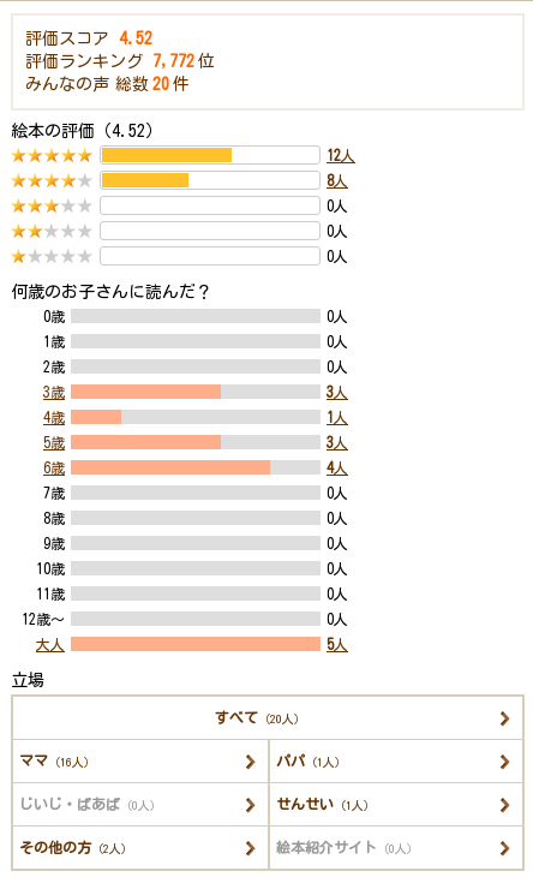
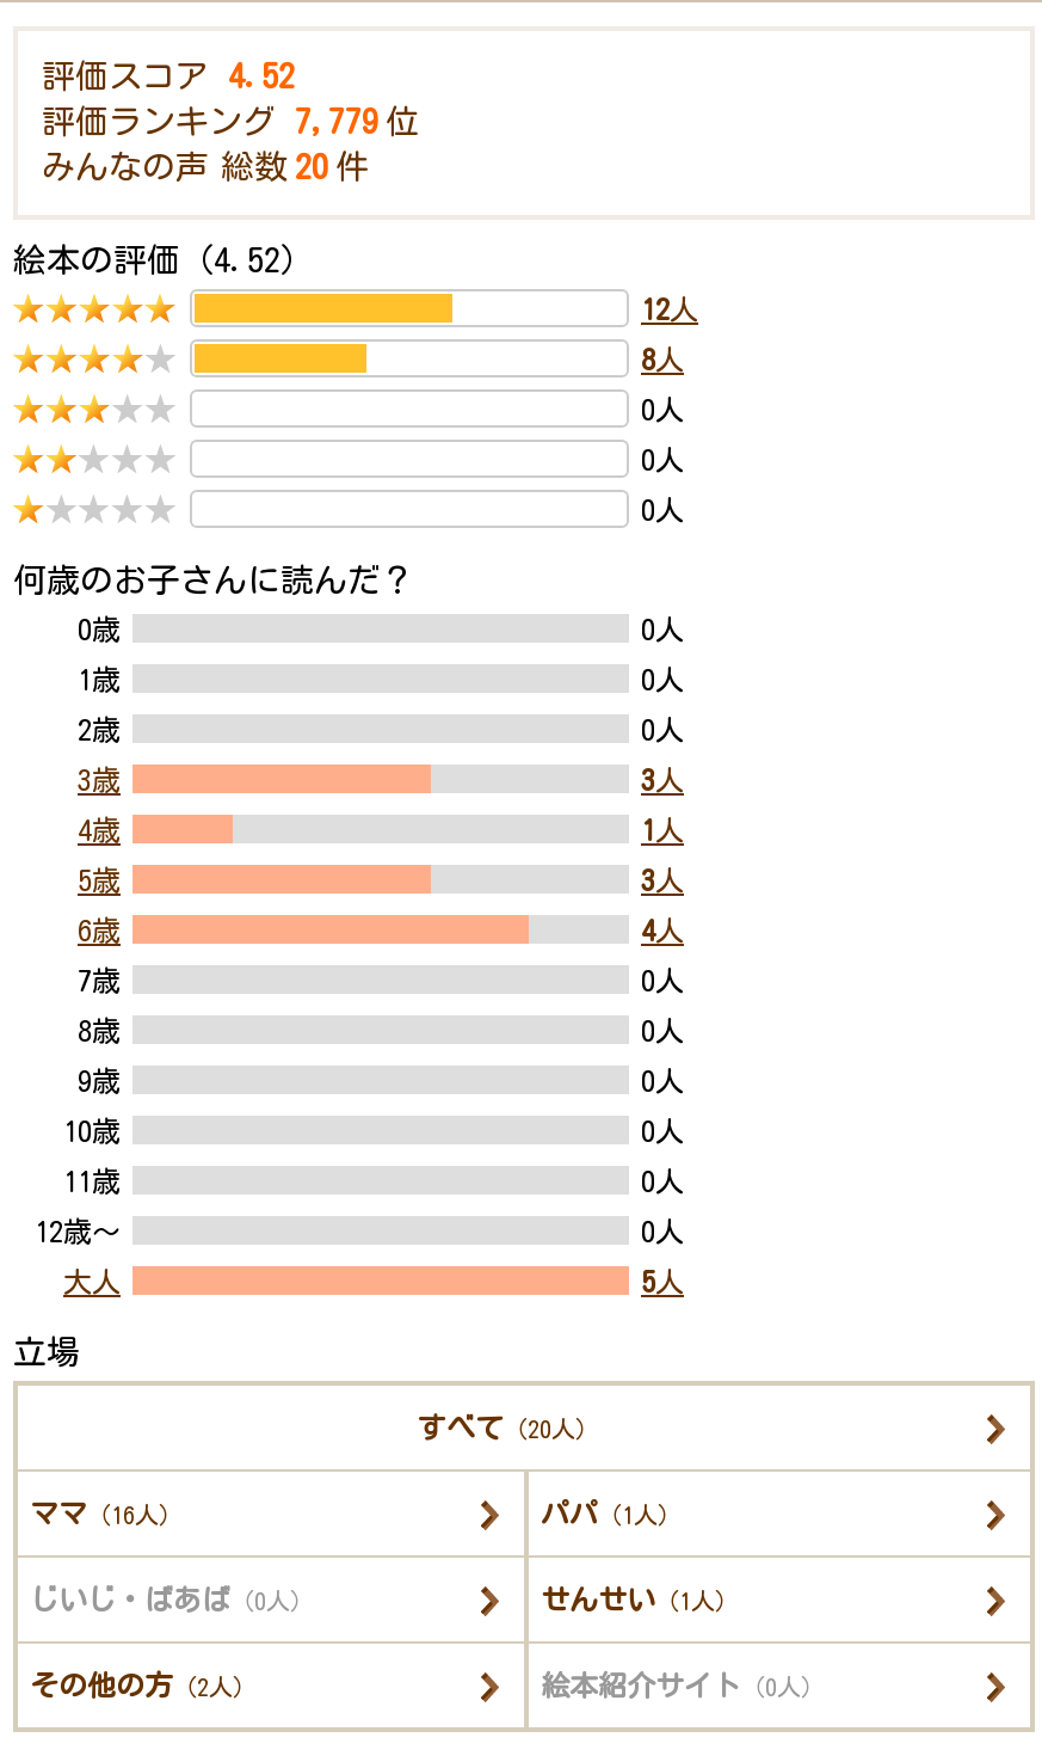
[25,52,215,69] 評価ランキング 7,772 位 -> [42,104,419,137] 評価ランキング 7,779 位

